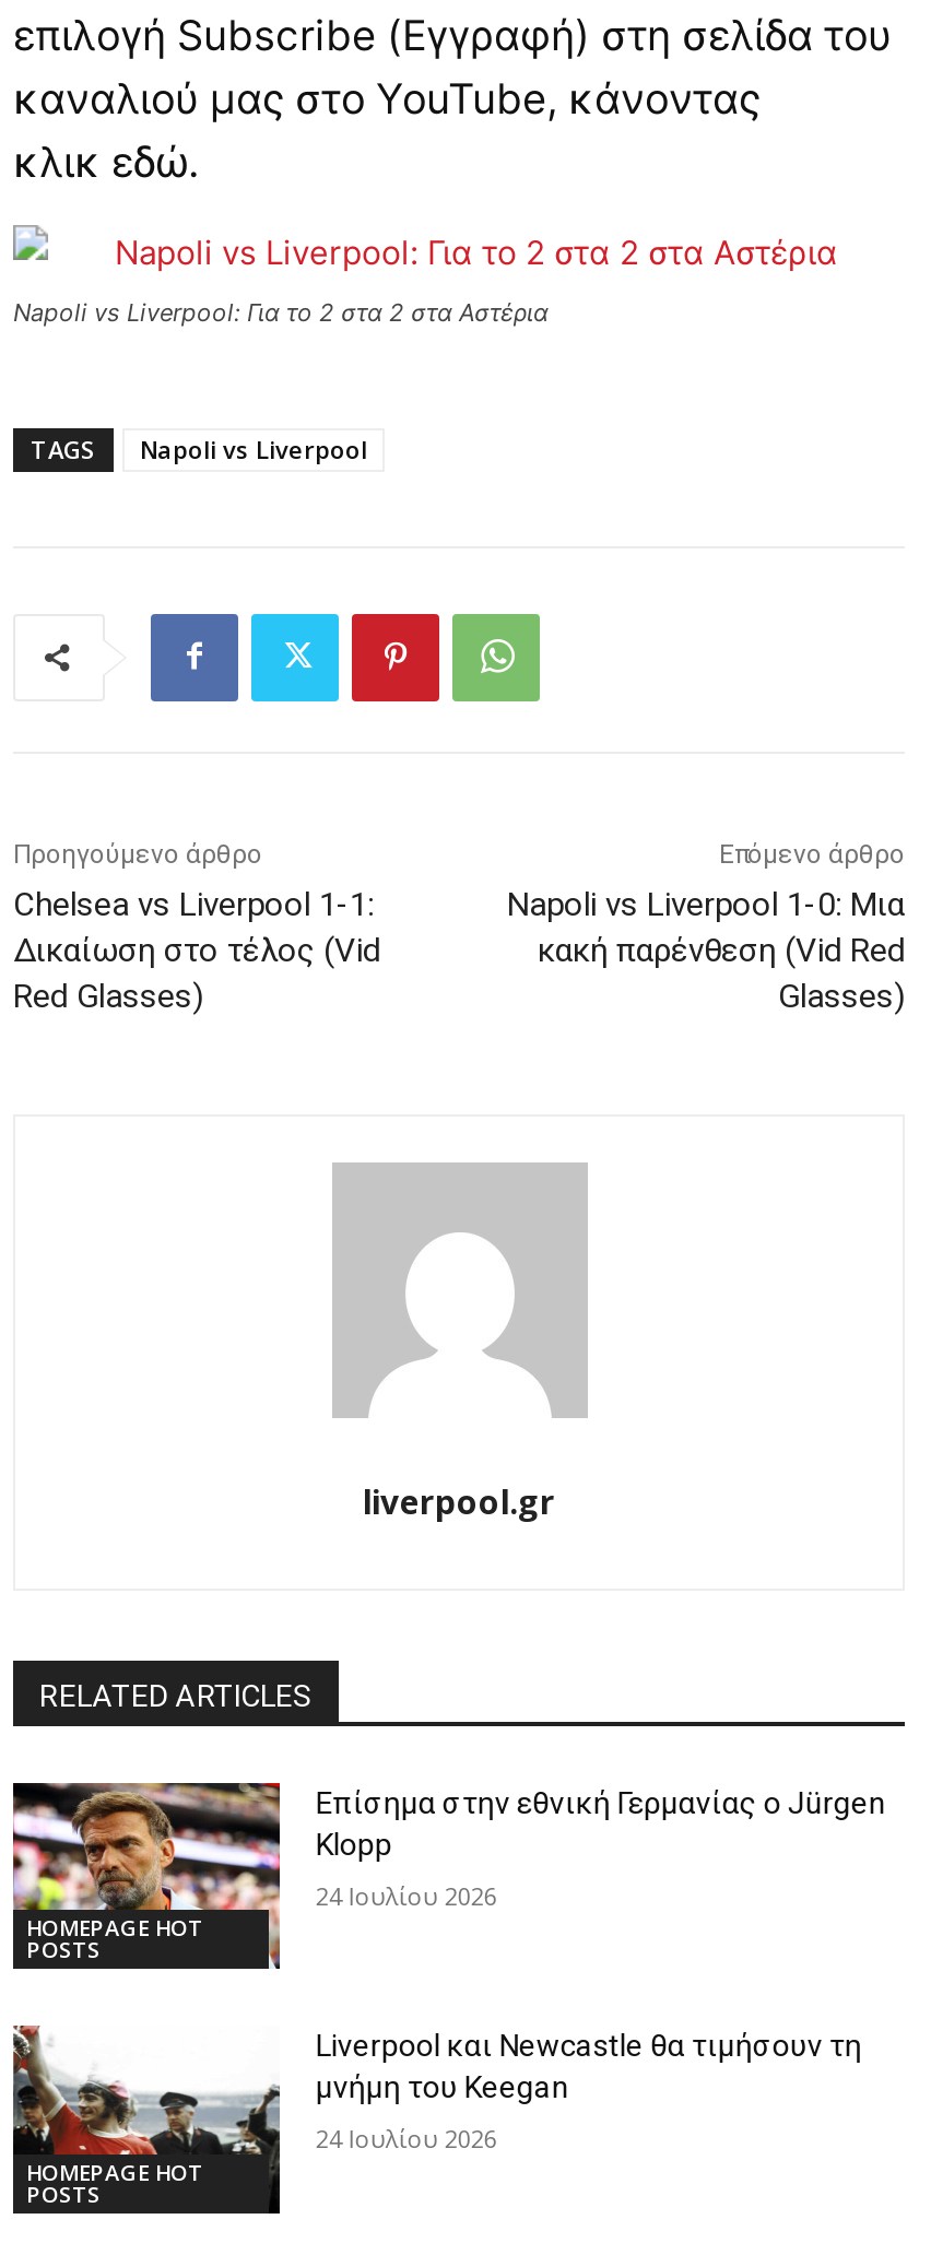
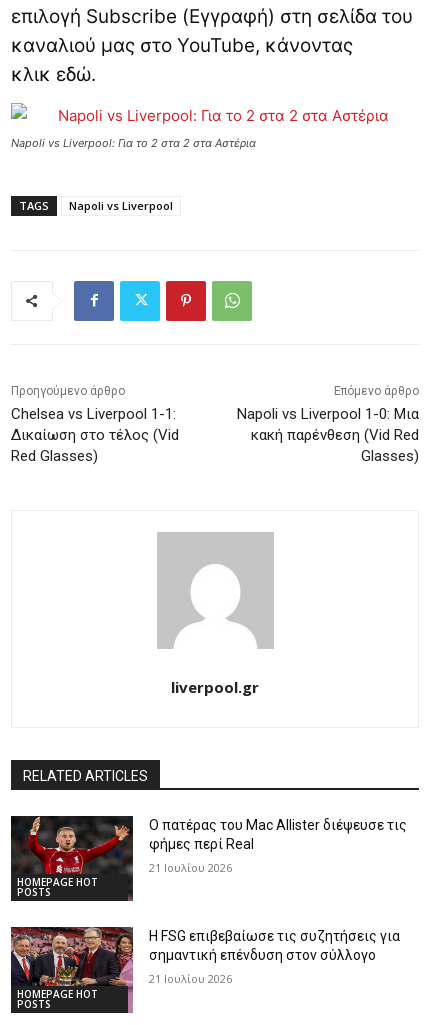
[11,1781,886,1967] [image] | Επίσημα στην εθνική Γερμανίας ο Jürgen | Klopp -> [10,815,407,901] [image] | Ο πατέρας του Mac Allister διέψευσε τις | φήμες περί Real
[316,1878,497,1911] 24 Ιουλίου 2026 -> [149,860,232,875] 21 Ιουλίου 2026
[11,2023,862,2214] [image] | Liverpool και Newcastle θα τιμήσουν τη | μνήμη του Keegan -> [10,926,400,1014] [image] | Η FSG επιβεβαίωσε τις συζητήσεις για | σημαντική επένδυση στον σύλλογο
[316,2122,497,2155] 24 Ιουλίου 2026 -> [149,971,232,986] 21 Ιουλίου 2026

